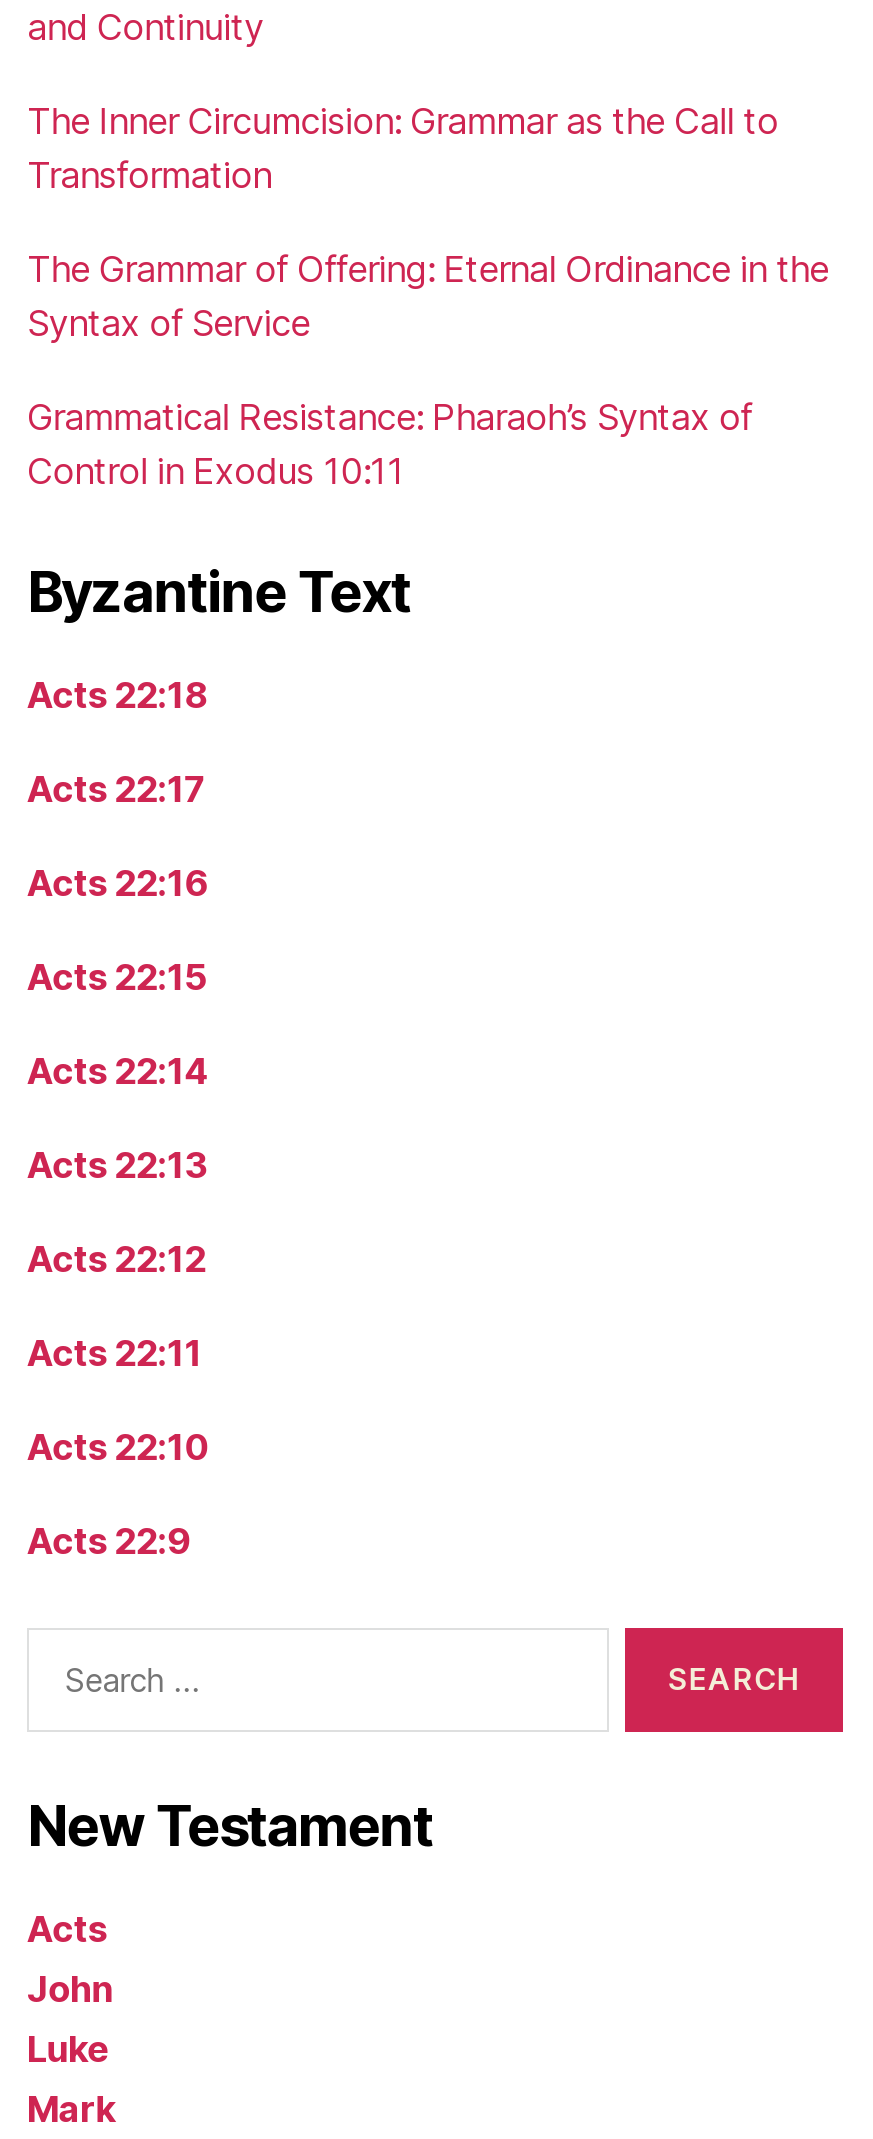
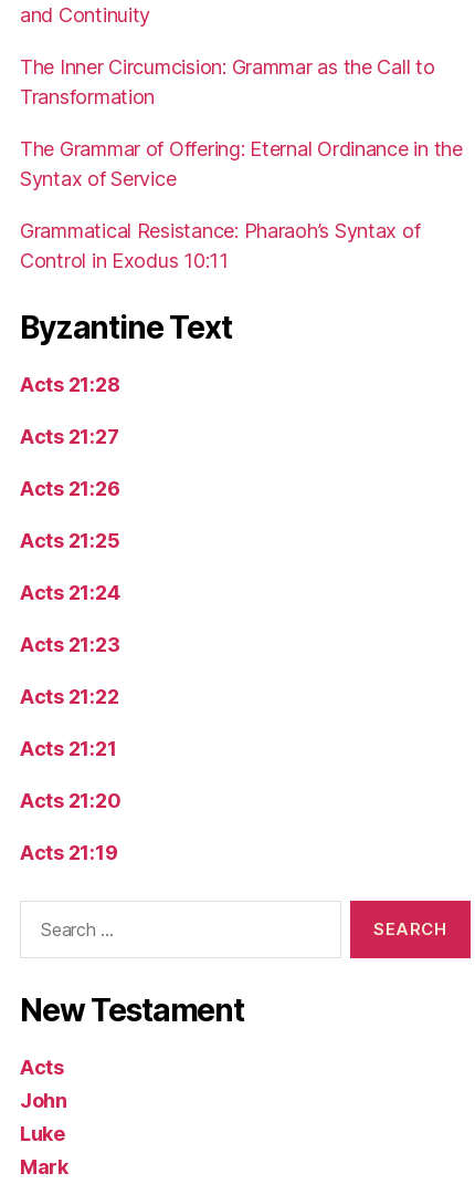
[27,674,208,716] Acts 22:18 -> [20,373,120,396] Acts 21:28
[27,768,206,810] Acts 22:17 -> [20,425,119,448] Acts 21:27
[27,862,208,904] Acts 22:16 -> [20,477,120,500] Acts 21:26
[27,956,208,998] Acts 22:15 -> [20,529,120,552] Acts 21:25
[27,1050,208,1092] Acts 22:14 -> [20,581,120,604] Acts 21:24
[27,1144,208,1186] Acts 22:13 -> [20,633,120,656] Acts 21:23
[27,1238,206,1280] Acts 22:12 -> [20,685,119,708] Acts 21:22
[27,1332,202,1374] Acts 22:11 -> [20,737,116,760] Acts 21:21
[27,1426,210,1468] Acts 22:10 -> [20,789,121,812] Acts 21:20
[27,1520,190,1562] Acts 22:9 -> [20,841,117,864] Acts 21:19

